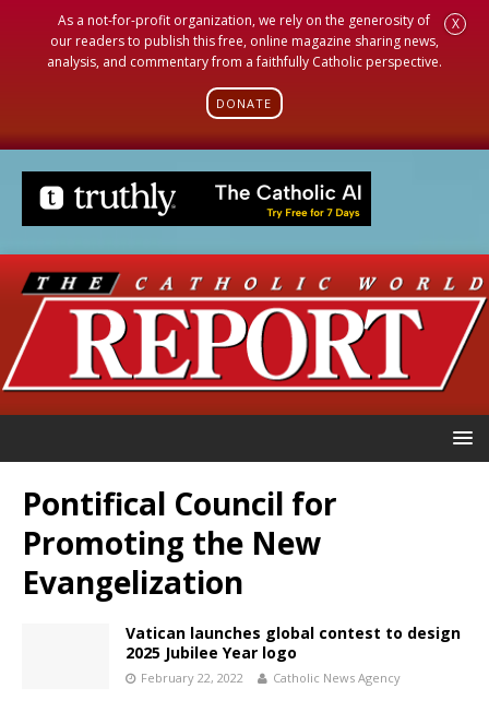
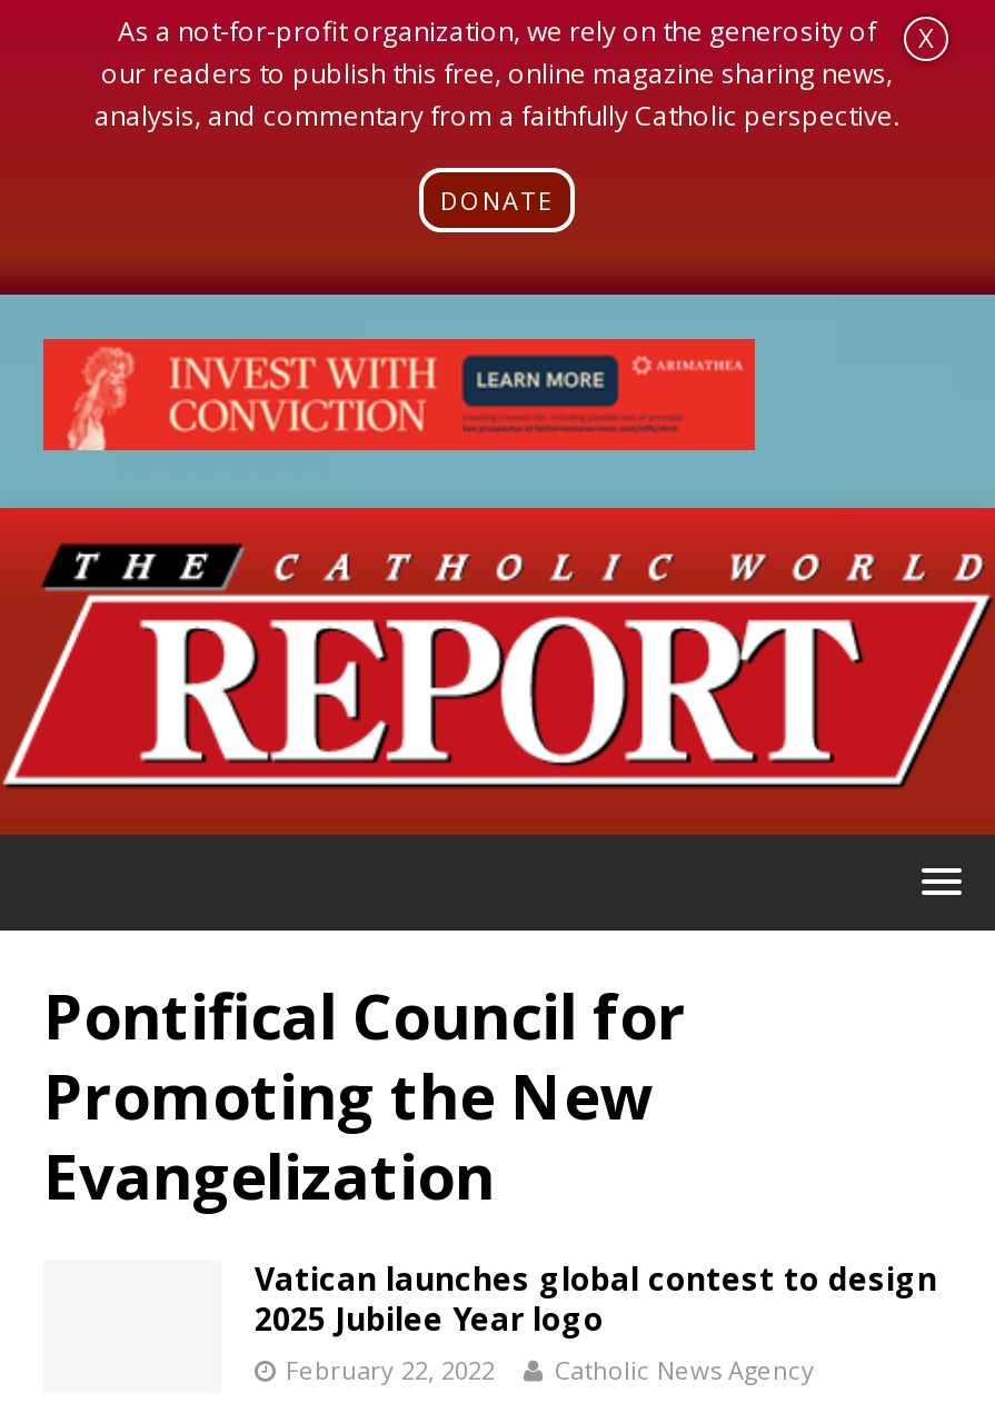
[21,170,372,227] [image] -> [41,337,757,452] [image]

